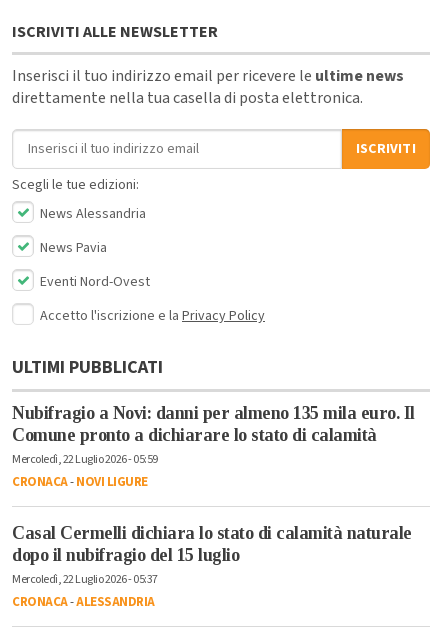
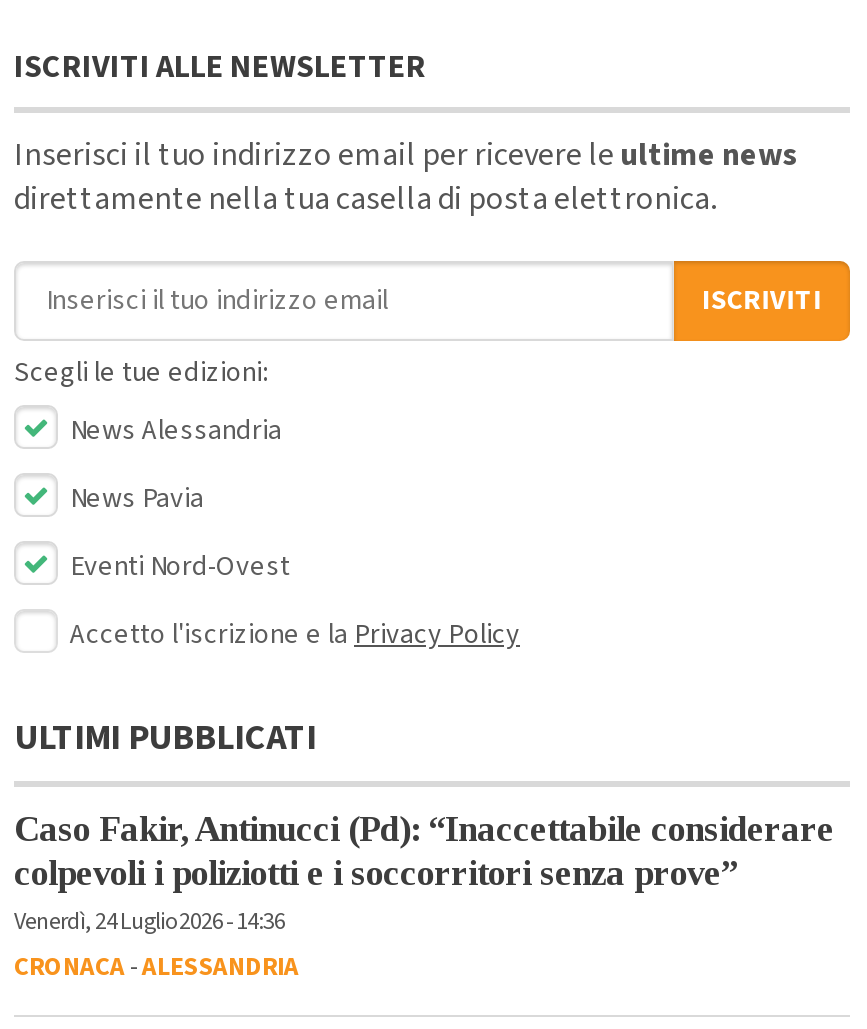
[12,403,414,588] Nubifragio a Novi: danni per almeno 135 mila euro. Il | Comune pronto a dichiarare lo stato di calamità | Mercoledì, 22 Luglio 2026 - 05:59 | CRONACA-NOVI LIGURE | Casal Cermelli dichiara lo stato di calamità naturale | dopo il nubifragio del 15 luglio | Mercoledì, 22 Luglio 2026 - 05:37 -> [14,809,834,939] Caso Fakir, Antinucci (Pd): “Inaccettabile considerare | colpevoli i poliziotti e i soccorritori senza prove” | Venerdì, 24 Luglio 2026 - 14:36

